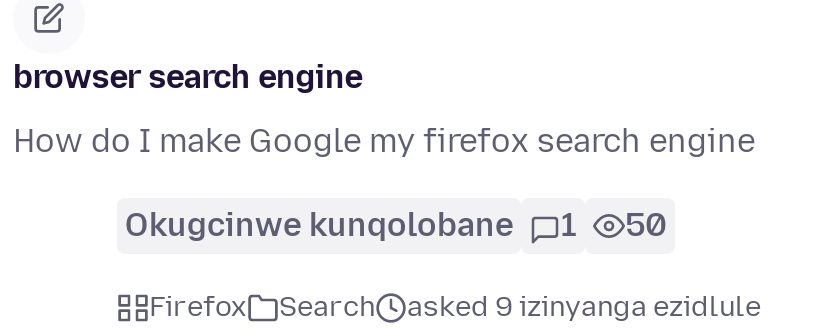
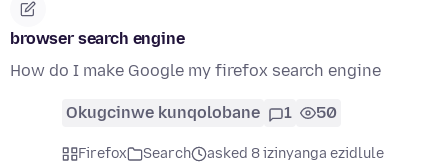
[407,291,761,325] asked 9 izinyanga ezidlule -> [207,145,384,162] asked 8 izinyanga ezidlule

